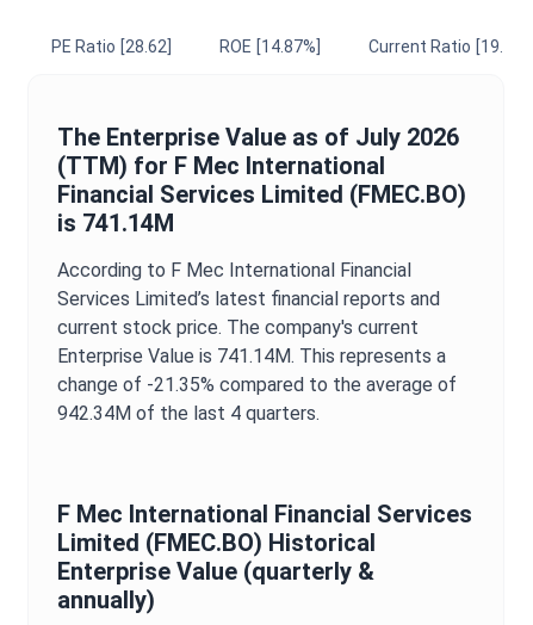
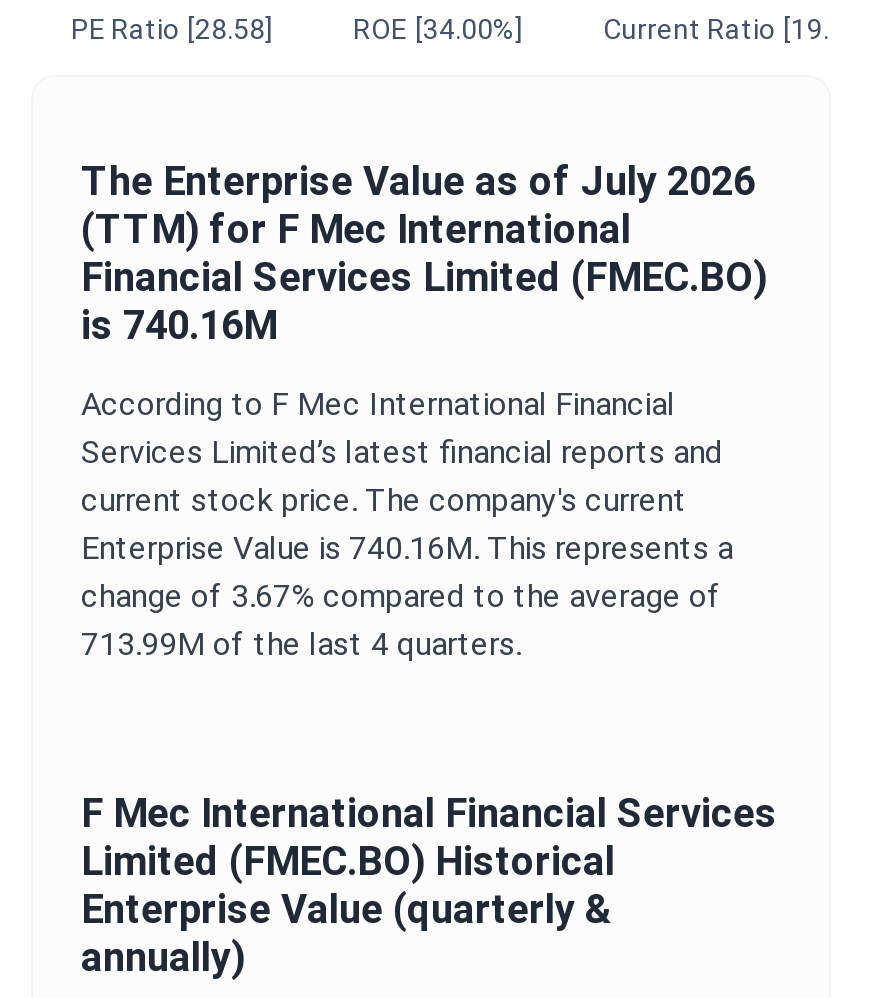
[51,37,172,56] PE Ratio [28.62] -> [71,13,273,45] PE Ratio [28.58]
[219,37,321,56] ROE [14.87%] -> [353,13,523,45] ROE [34.00%]
[57,209,174,237] is 741.14M -> [81,301,277,349] is 740.16M
[57,345,446,367] Enterprise Value is 741.14M. This represents a -> [81,529,733,567] Enterprise Value is 740.16M. This represents a
[57,373,457,396] change of -21.35% compared to the average of -> [81,577,721,615] change of 3.67% compared to the average of
[57,402,320,425] 942.34M of the last 4 quarters. -> [81,625,521,663] 713.99M of the last 4 quarters.

